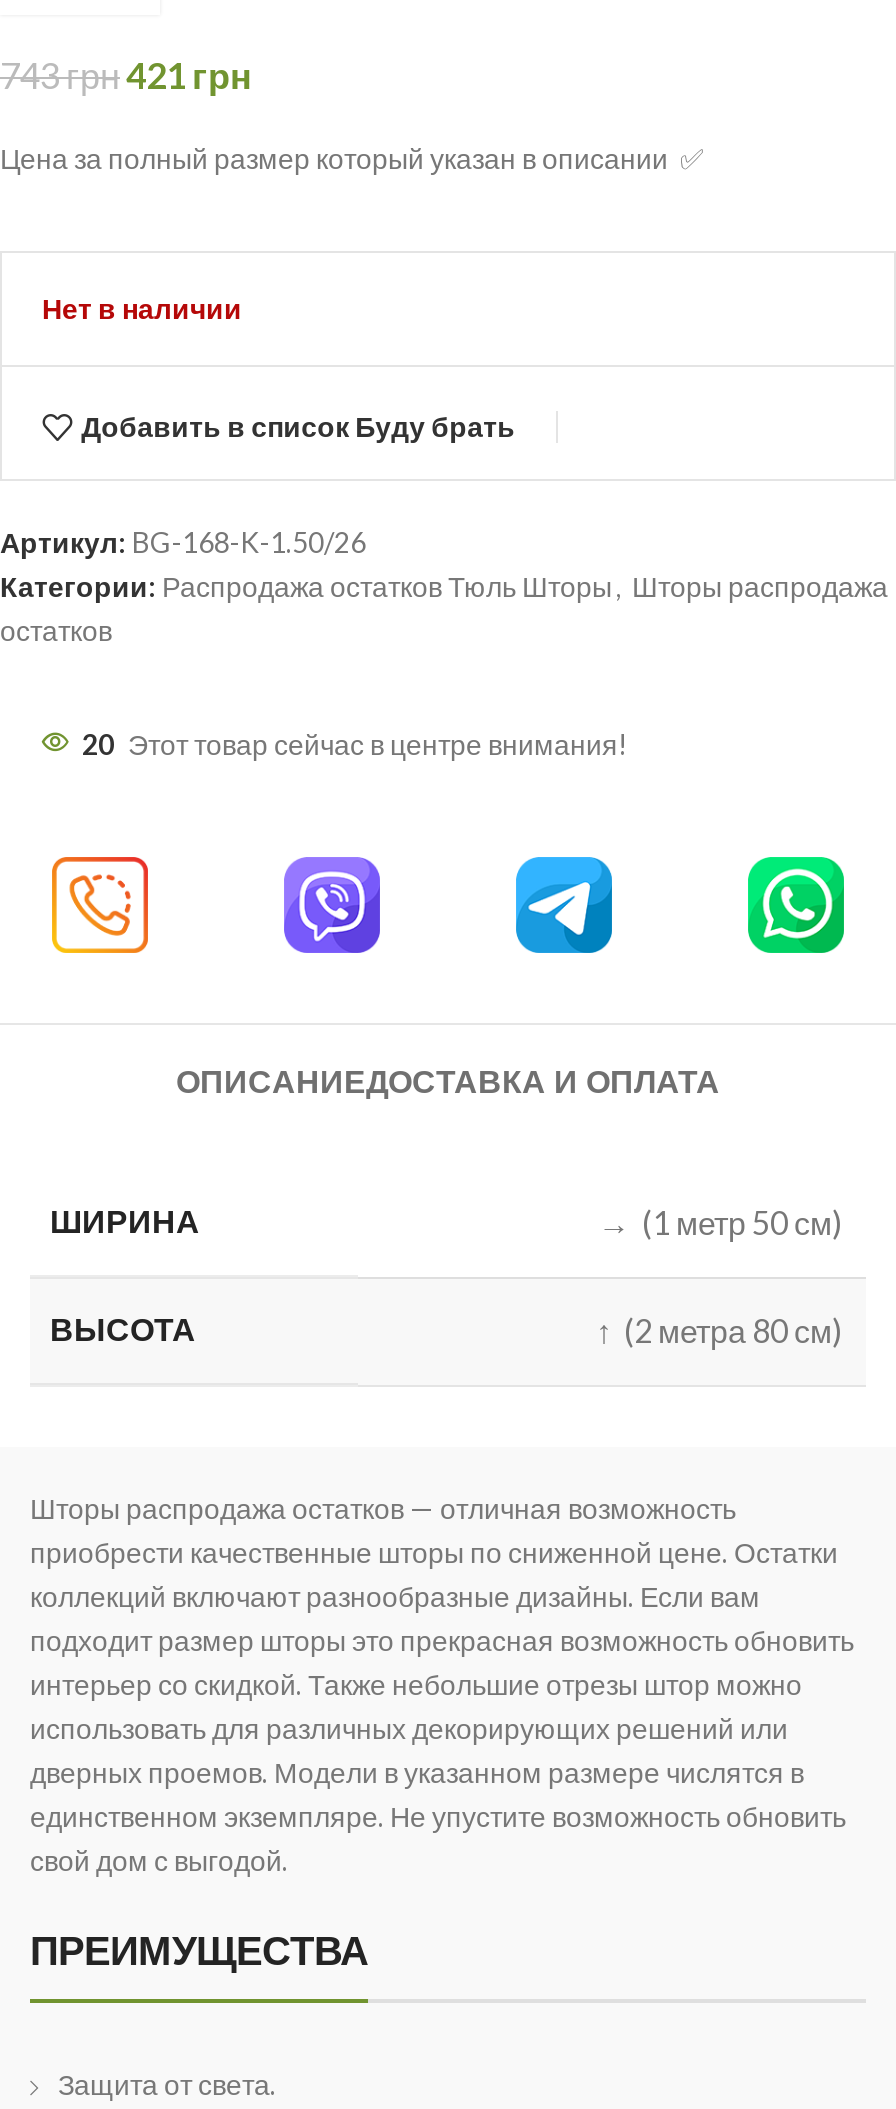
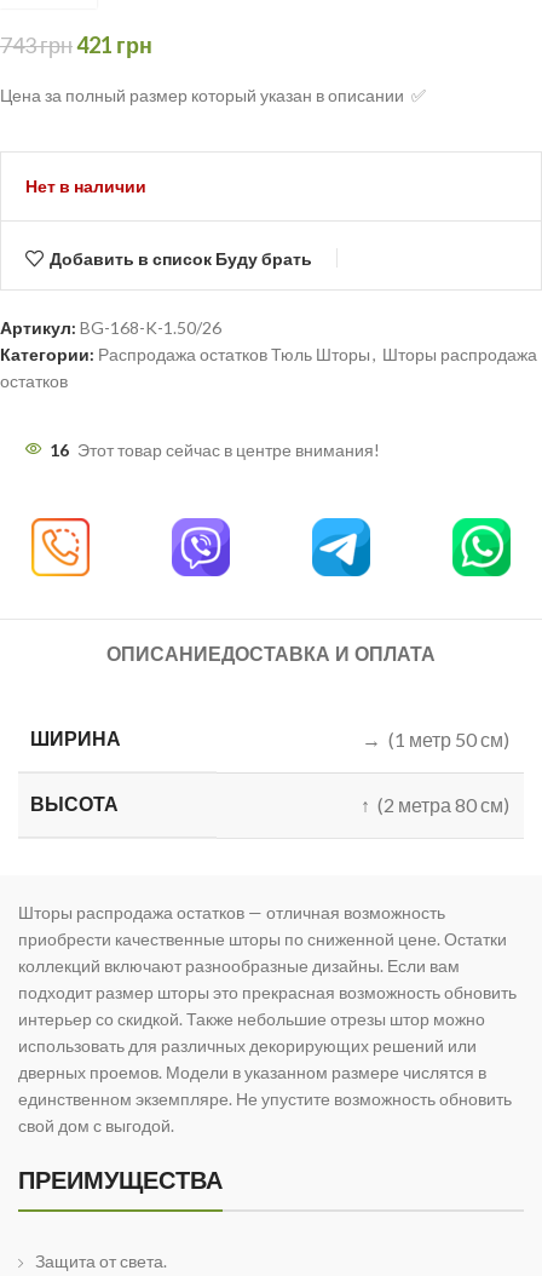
[82,727,628,761] 20 Этот товар сейчас в центре внимания! -> [50,439,380,460] 16 Этот товар сейчас в центре внимания!

